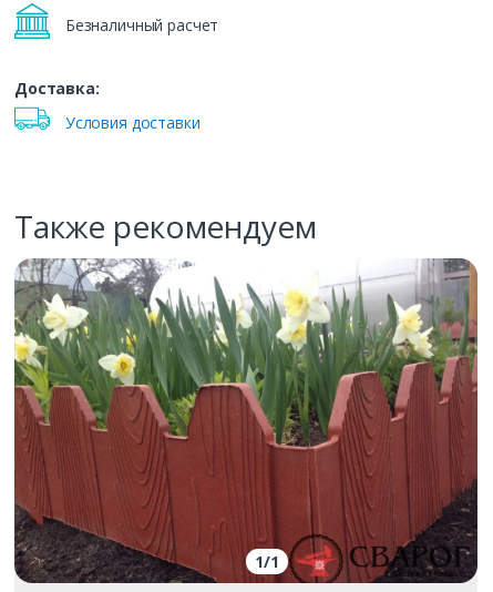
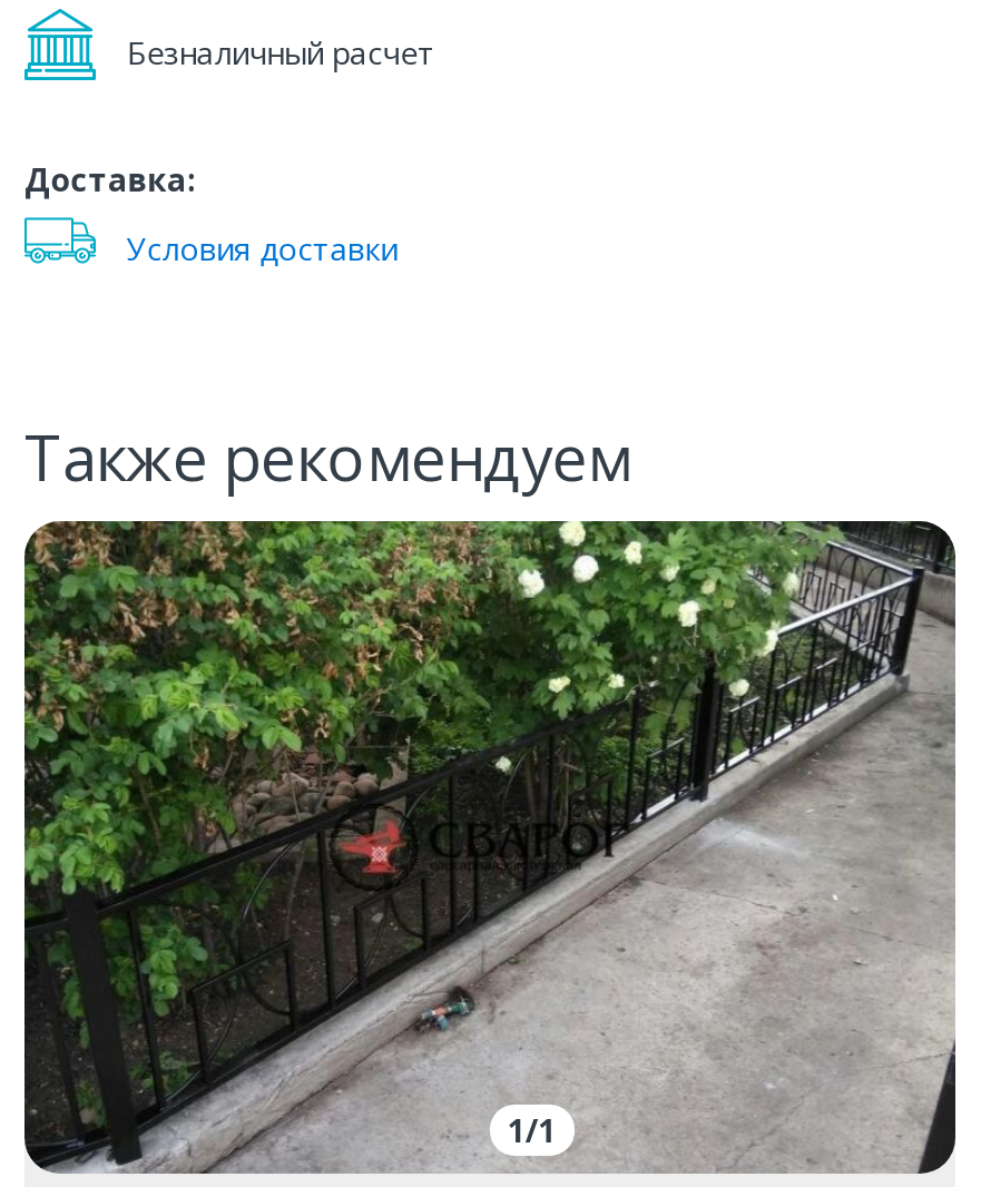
[13,257,479,584] [image] -> [22,519,958,1174] [image]

